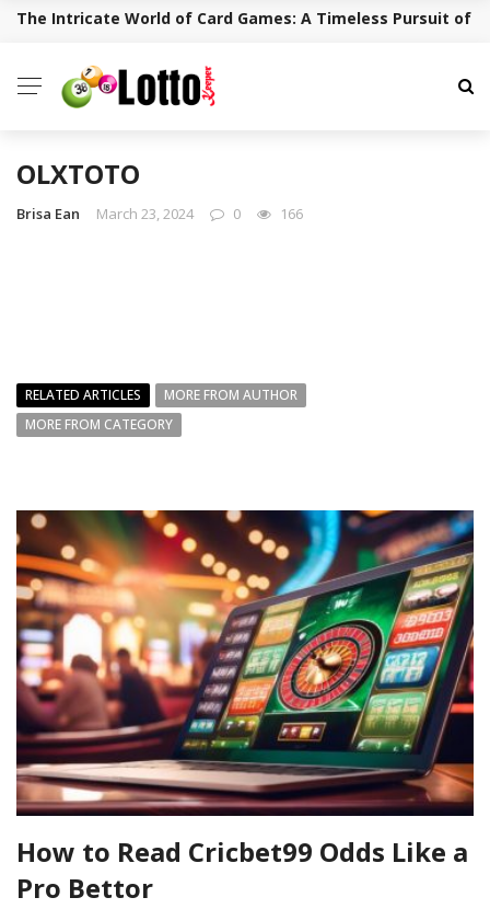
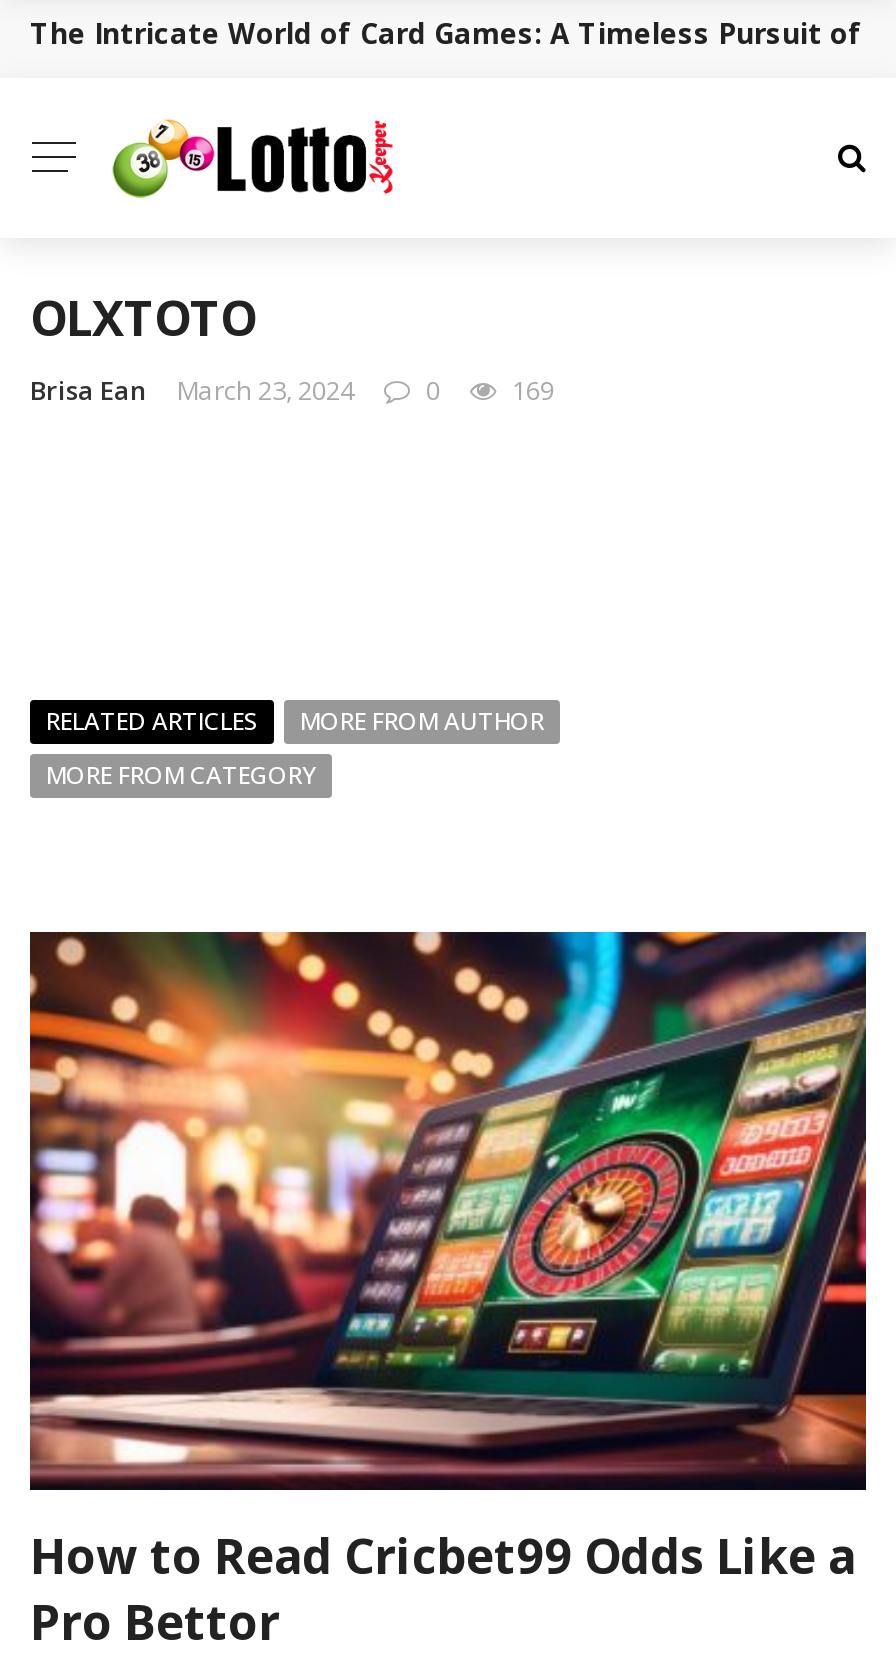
[16,204,303,223] Brisa Ean March 23, 2024 0 166 -> [30,372,554,408] Brisa Ean March 23, 2024 0 169

